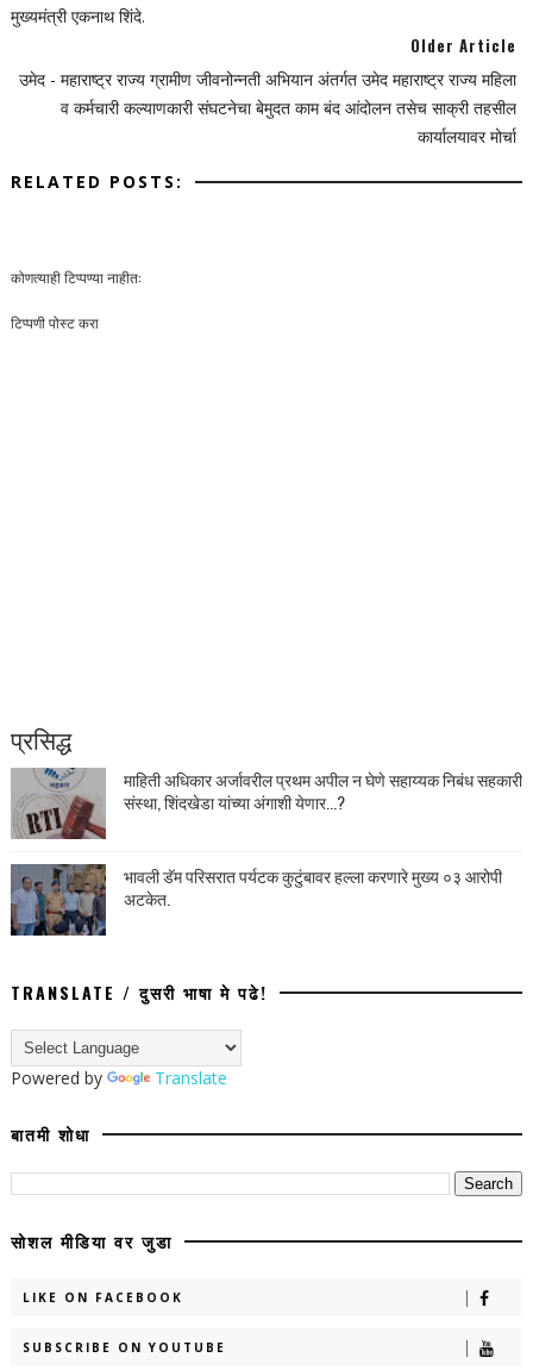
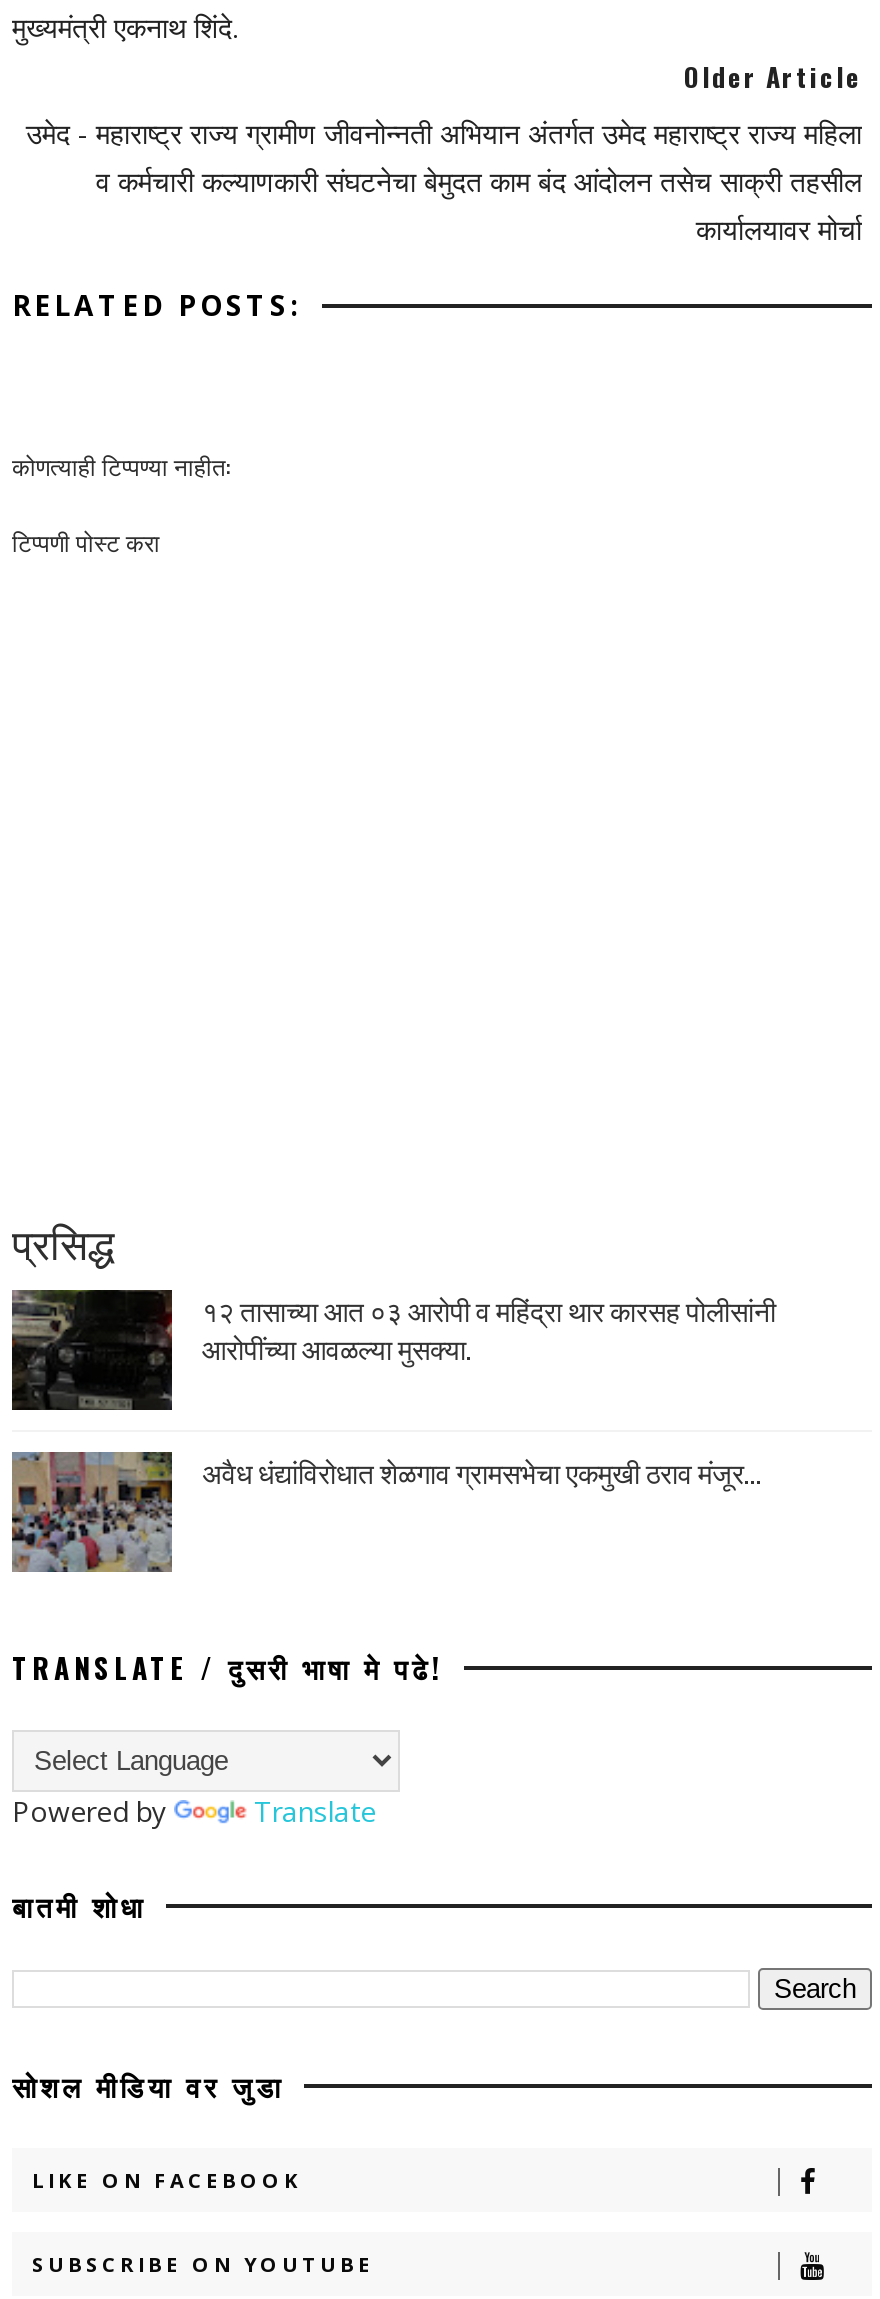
[12,767,522,840] [image] | माहिती अधिकार अर्जावरील प्रथम अपील न घेणे सहाय्यक निबंध सहकारी | संस्था, शिंदखेडा यांच्या अंगाशी येणार...? -> [12,1288,776,1412] [image] | १२ तासाच्या आत ०३ आरोपी व महिंद्रा थार कारसह पोलीसांनी | आरोपींच्या आवळल्या मुसक्या.
[10,863,502,937] [image] | भावली डॅम परिसरात पर्यटक कुटुंबावर हल्ला करणारे मुख्य ०३ आरोपी | अटकेत. -> [10,1450,762,1574] [image] | अवैध धंद्यांविरोधात शेळगाव ग्रामसभेचा एकमुखी ठराव मंजूर...

